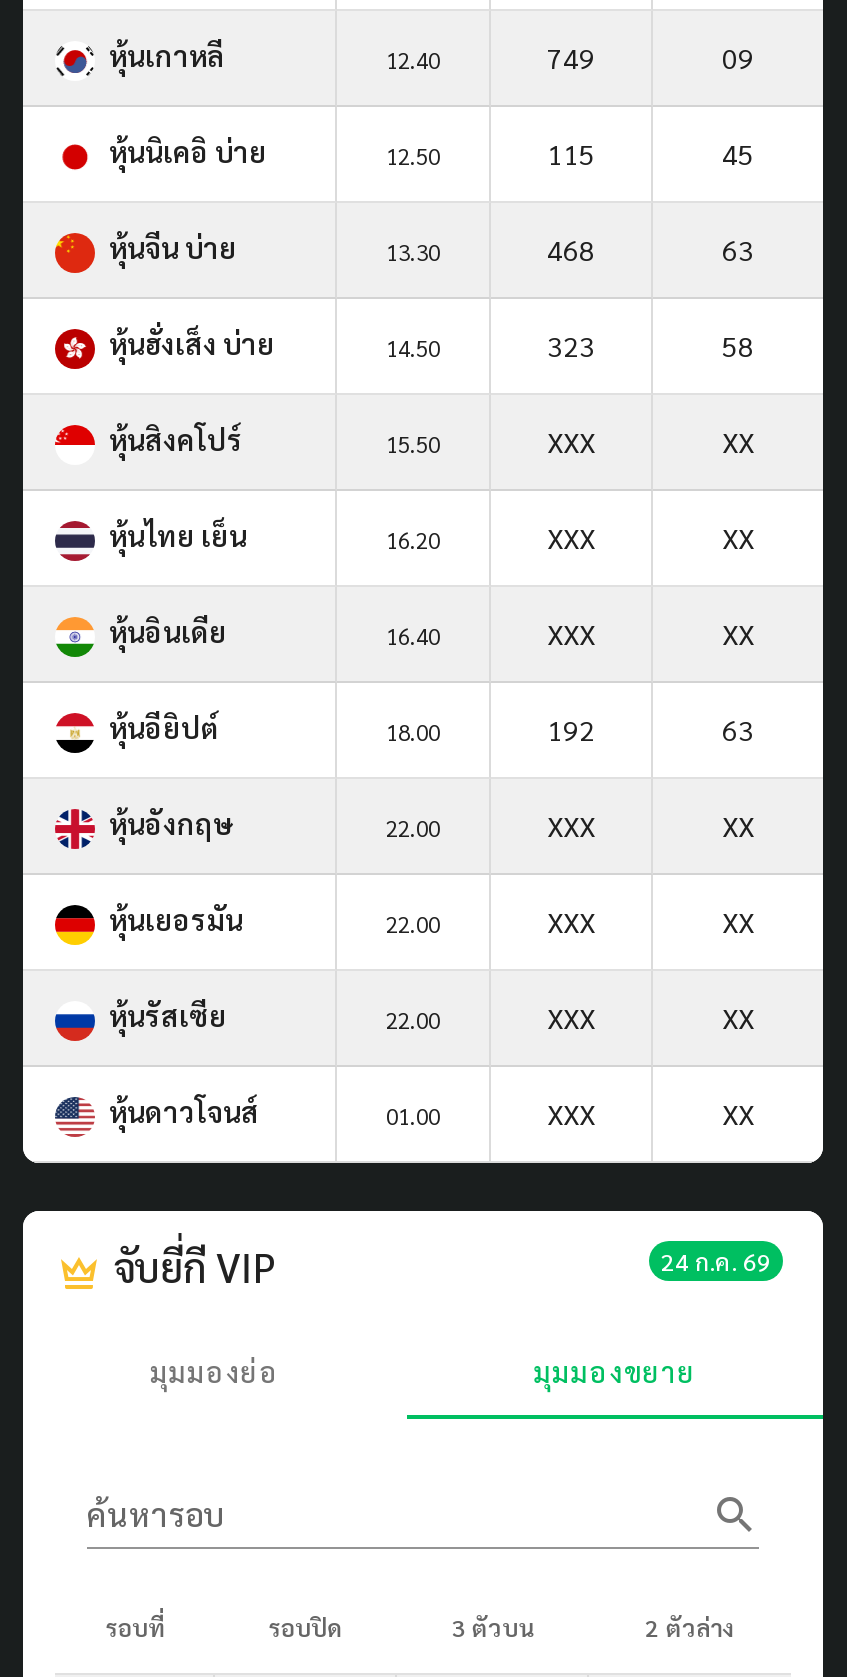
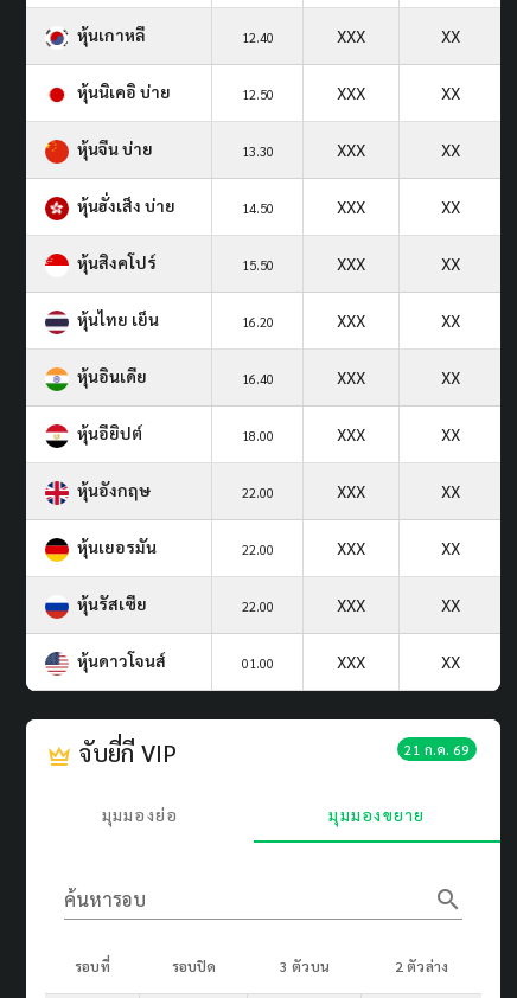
[547,39,754,75] 749 | 09 -> [337,25,459,46] XXX | XX
[547,135,754,171] 115 | 45 -> [337,82,459,103] XXX | XX
[547,231,754,267] 468 | 63 -> [337,138,459,160] XXX | XX
[547,327,754,363] 323 | 58 -> [337,195,459,217] XXX | XX
[547,711,754,747] 192 | 63 -> [337,423,459,444] XXX | XX
[661,1245,771,1277] 24 ก.ค. 69 -> [404,739,470,758] 21 ก.ค. 69

